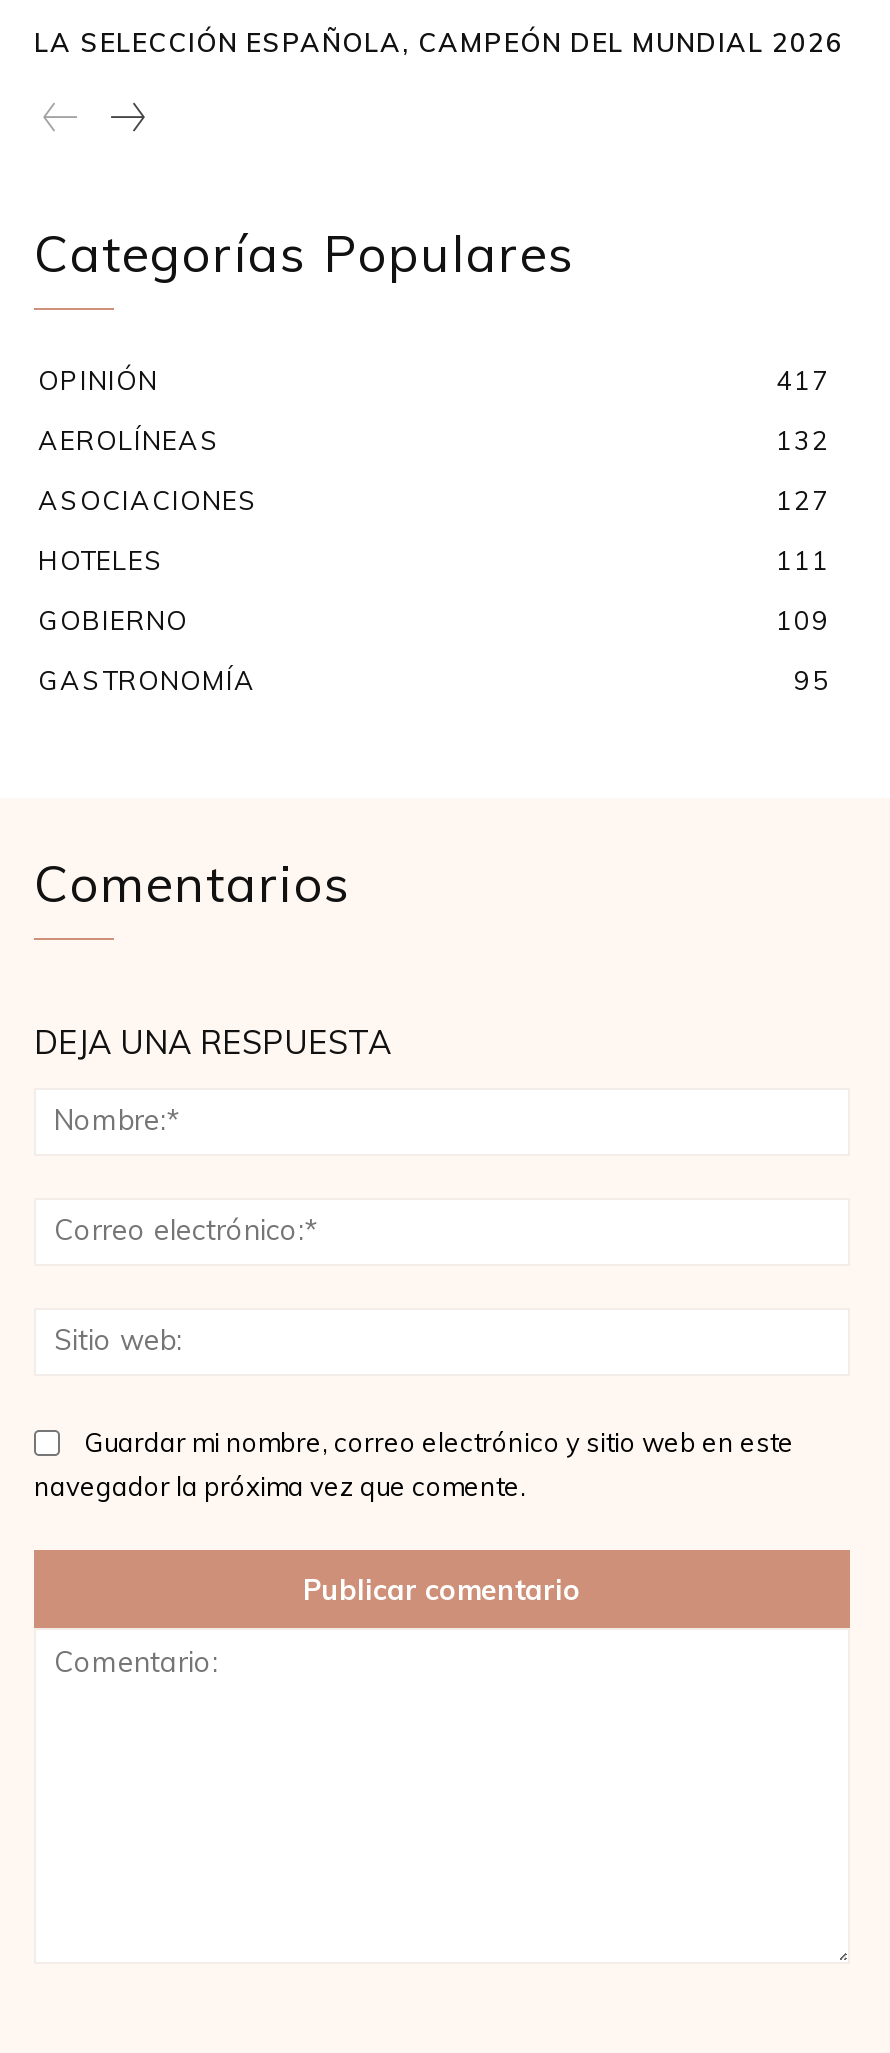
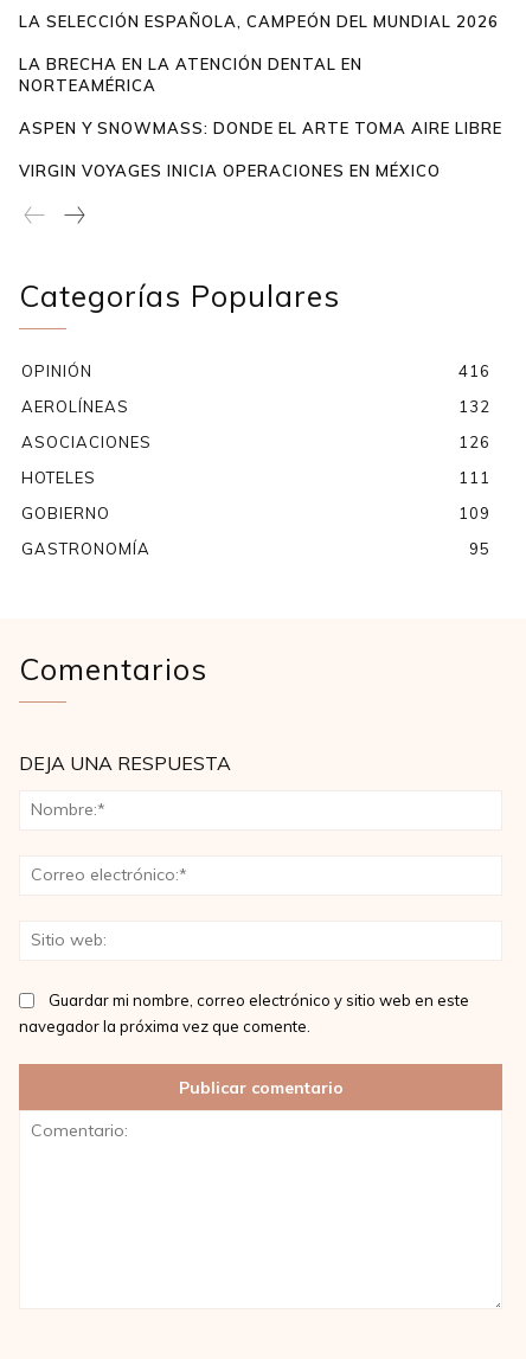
none -> [19,54,502,180] LA BRECHA EN LA ATENCIÓN DENTAL EN | NORTEAMÉRICA | ASPEN Y SNOWMASS: DONDE EL ARTE TOMA AIRE LIBRE | VIRGIN VOYAGES INICIA OPERACIONES EN MÉXICO
[776,364,830,396] 417 -> [458,361,490,380] 416
[776,484,830,516] 127 -> [458,432,490,451] 126

